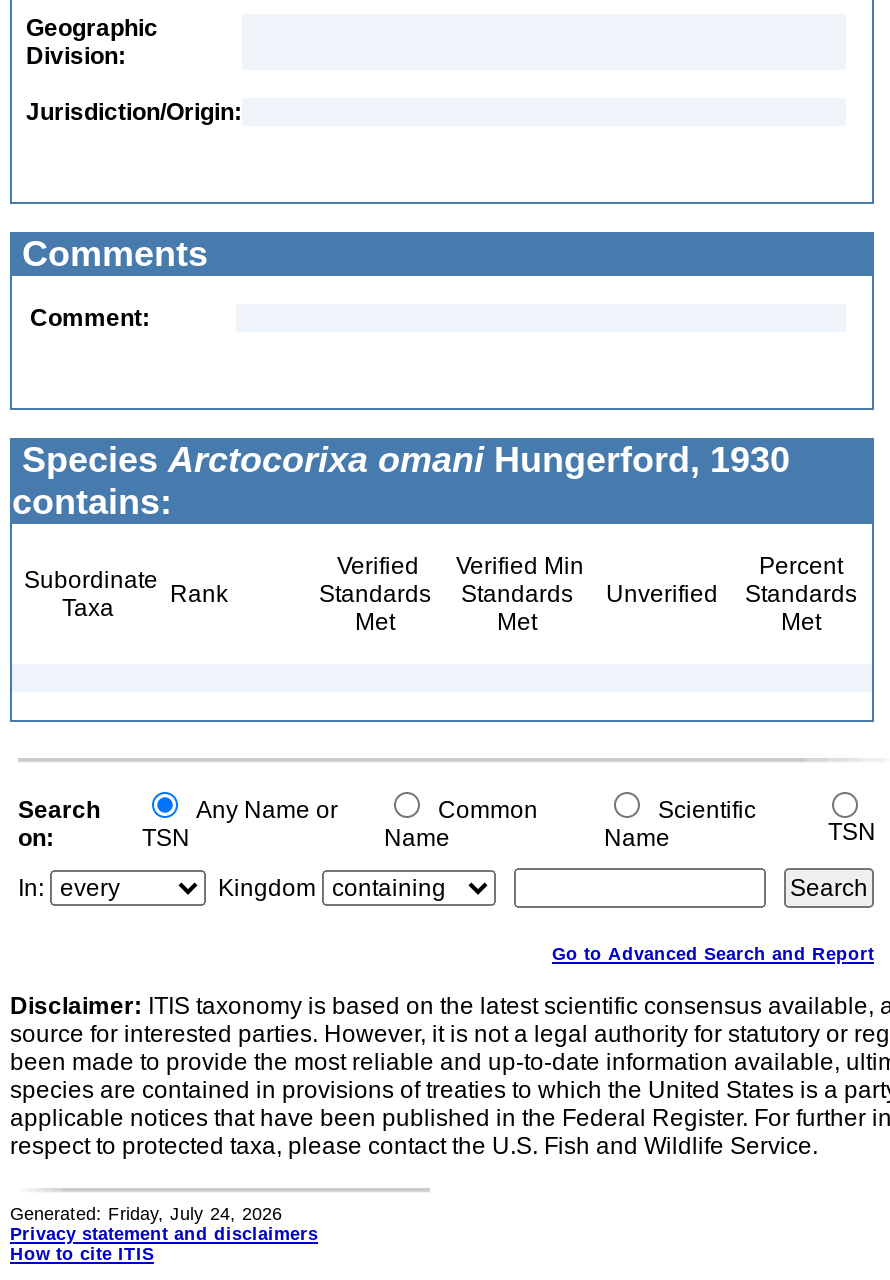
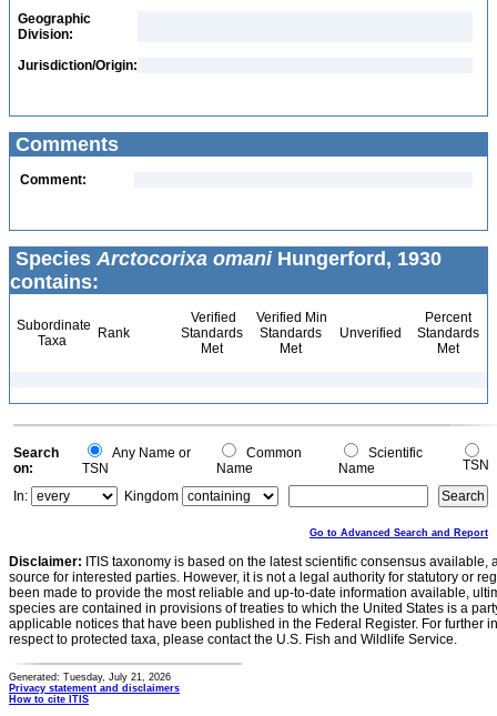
[10,1204,282,1224] Generated: Friday, July 24, 2026 -> [9,672,171,683] Generated: Tuesday, July 21, 2026

